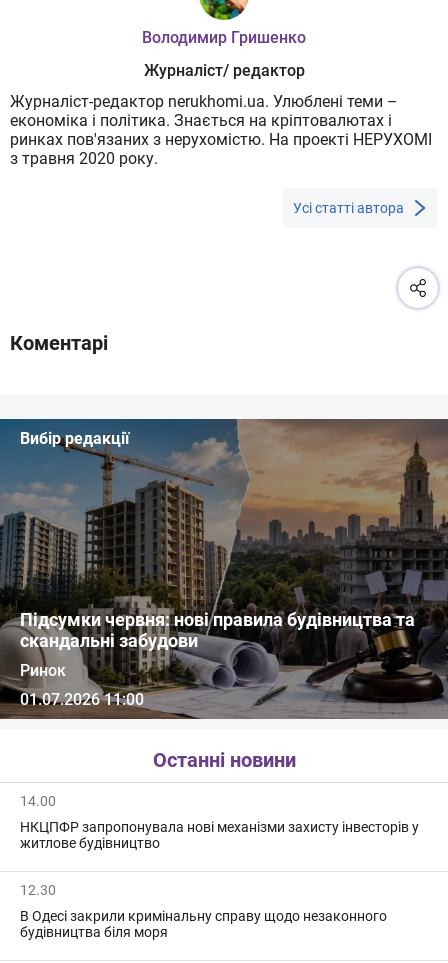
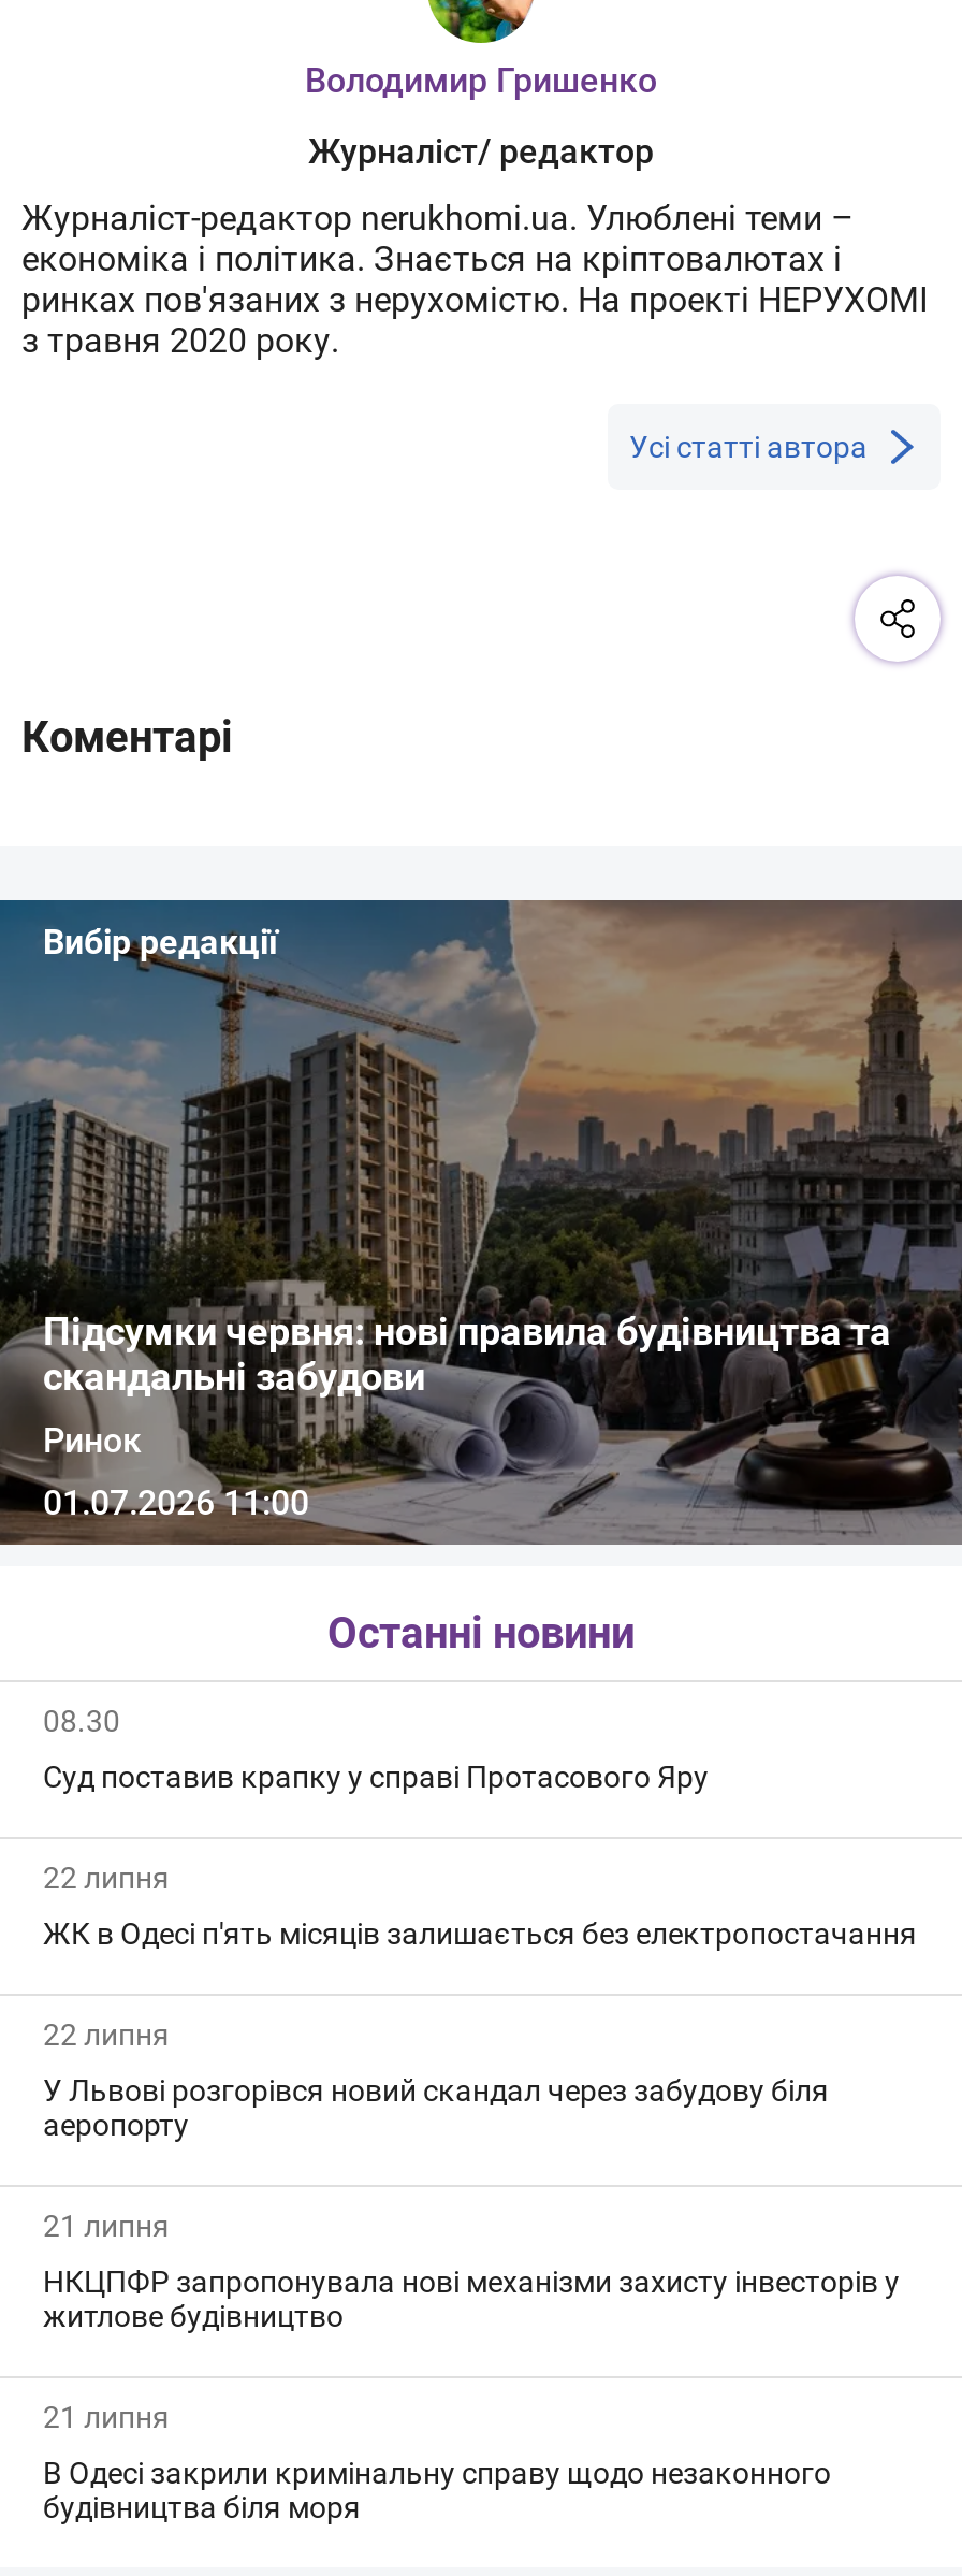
[20,793,56,809] 14.00 -> [43,1704,917,2243] 08.30 | Суд поставив крапку у справі Протасового Яру | 22 липня | ЖК в Одесі п'ять місяців залишається без електропостачання | 22 липня | У Львові розгорівся новий скандал через забудову біля | аеропорту | 21 липня
[20,882,56,898] 12.30 -> [43,2400,170,2435] 21 липня

